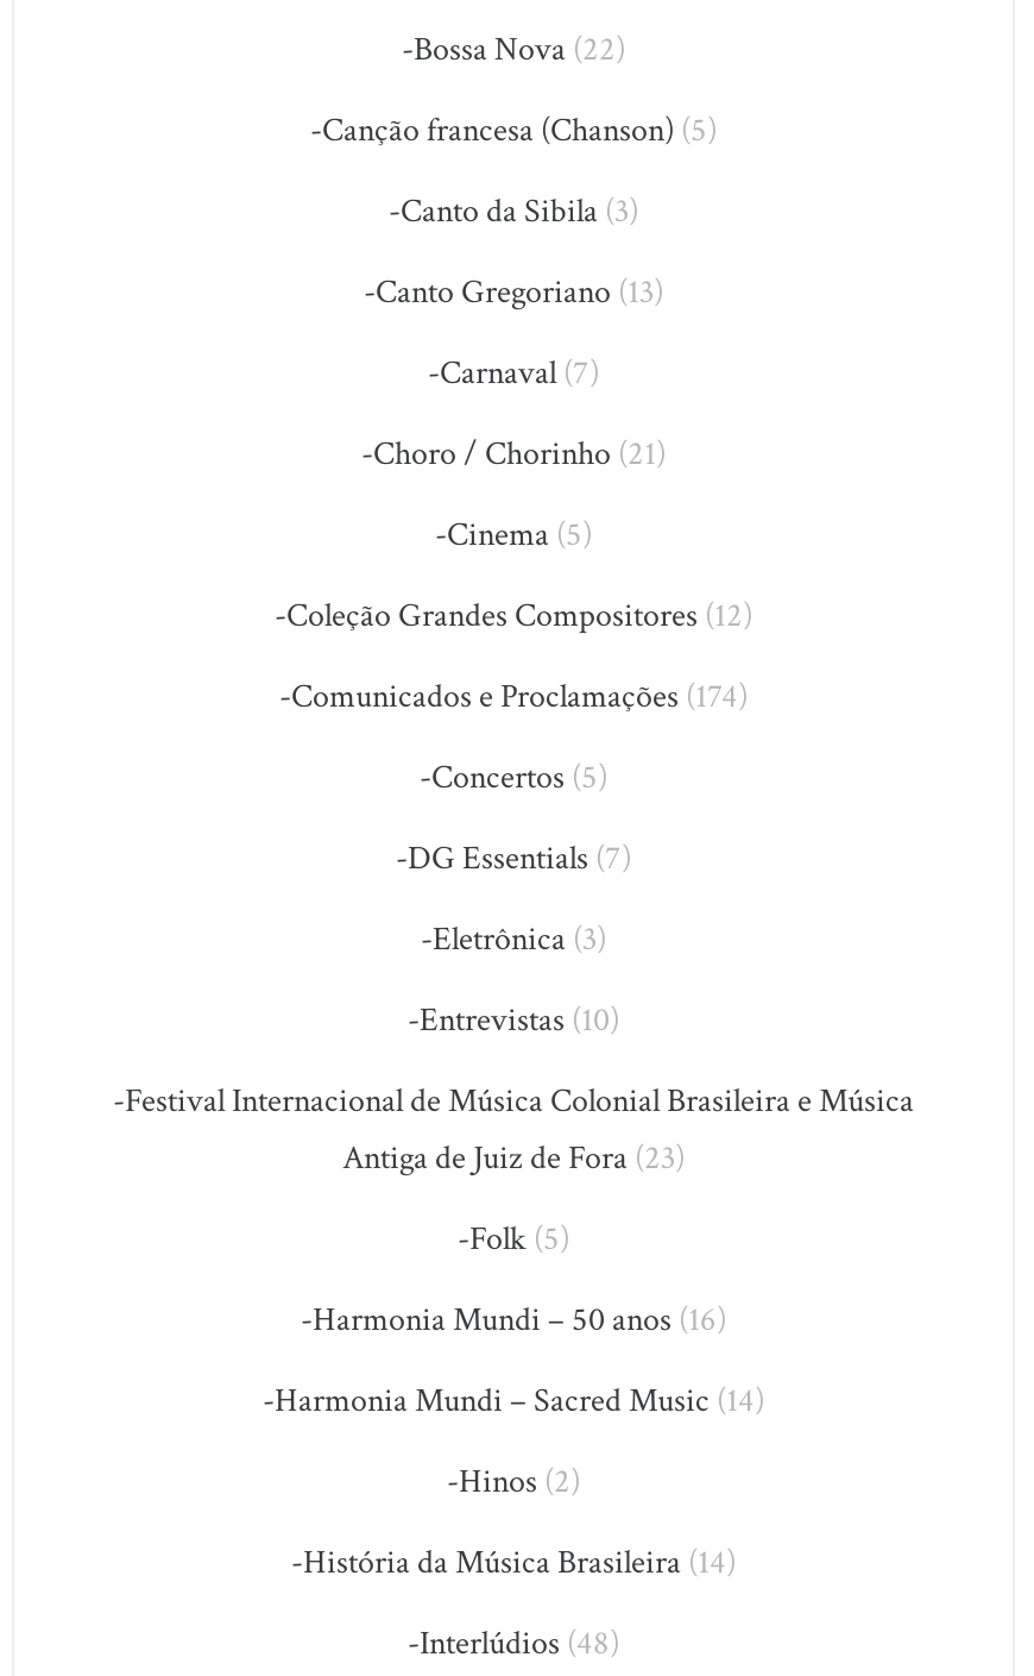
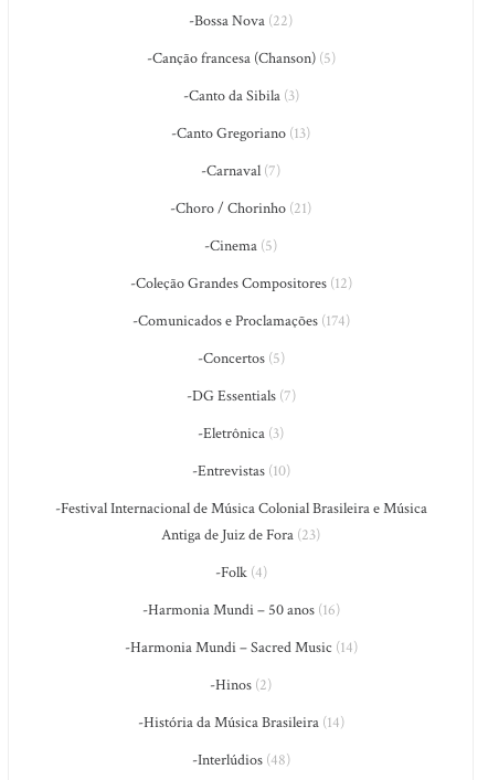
[458,1218,569,1261] -Folk (5) -> [215,563,267,583] -Folk (4)

